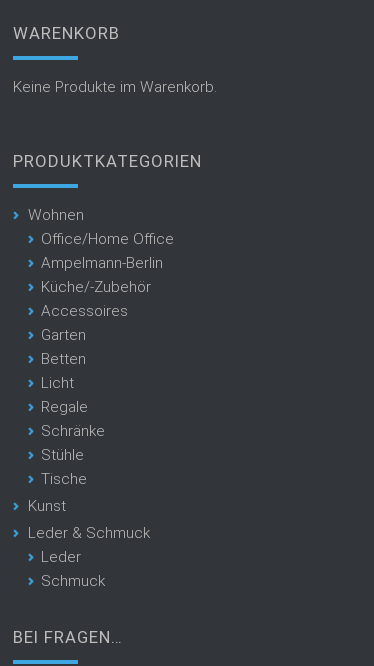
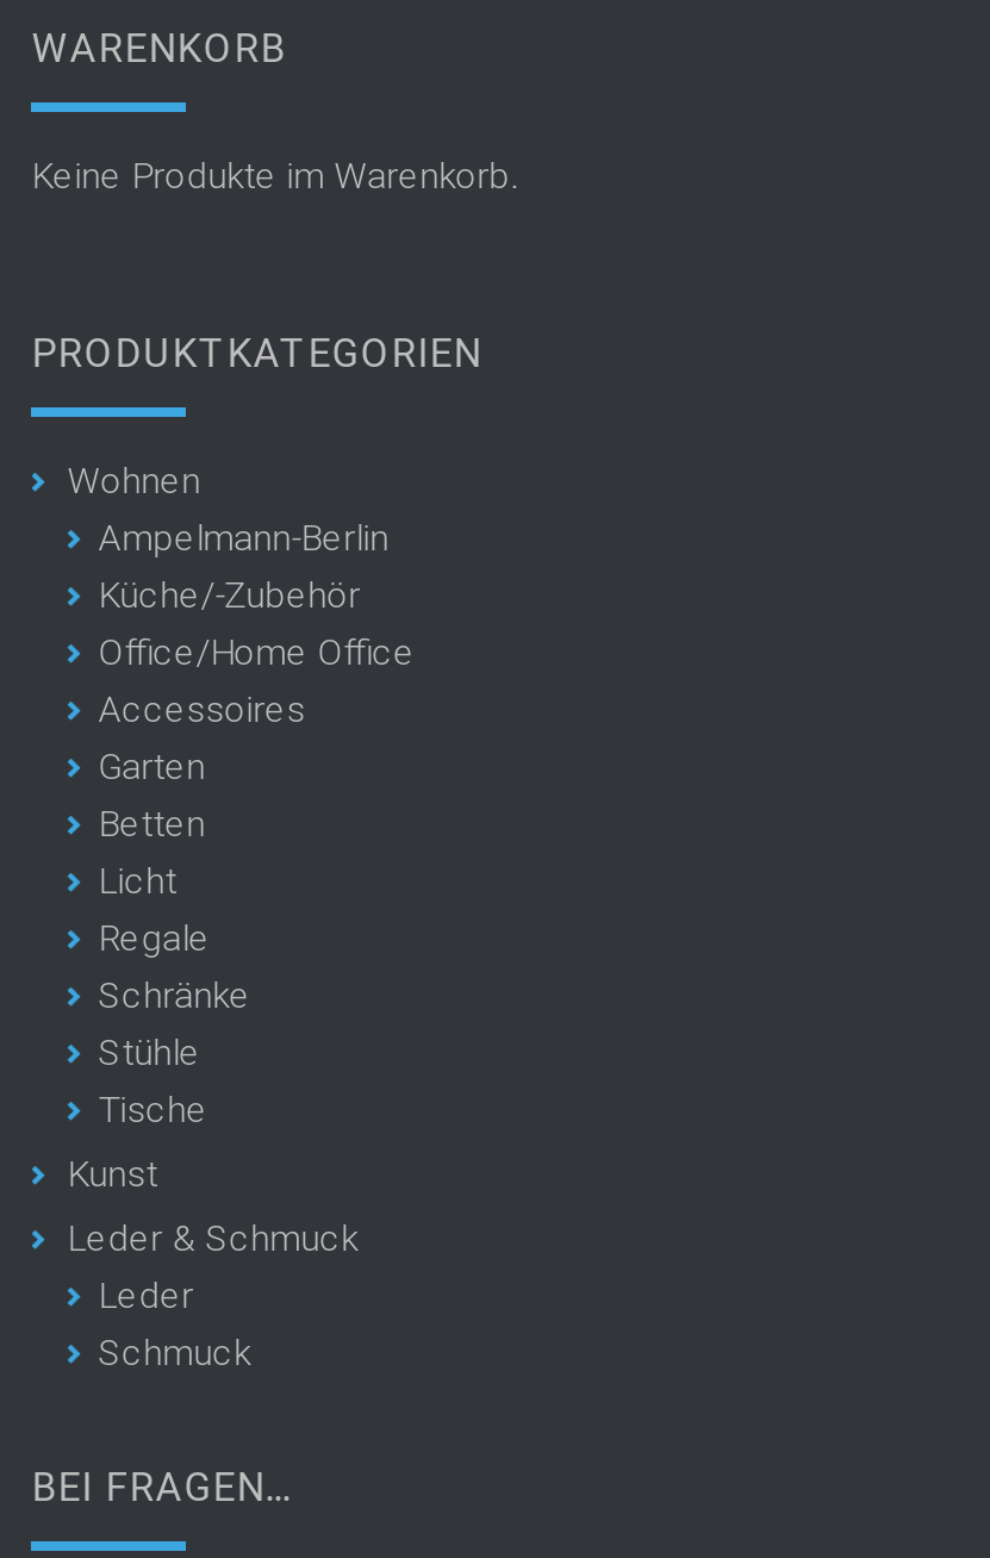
moved [41,230,174,248] -> [98,631,415,674]: Office/Home Office
moved [41,254,163,296] -> [98,516,389,617]: Ampelmann-Berlin | Küche/-Zubehör

